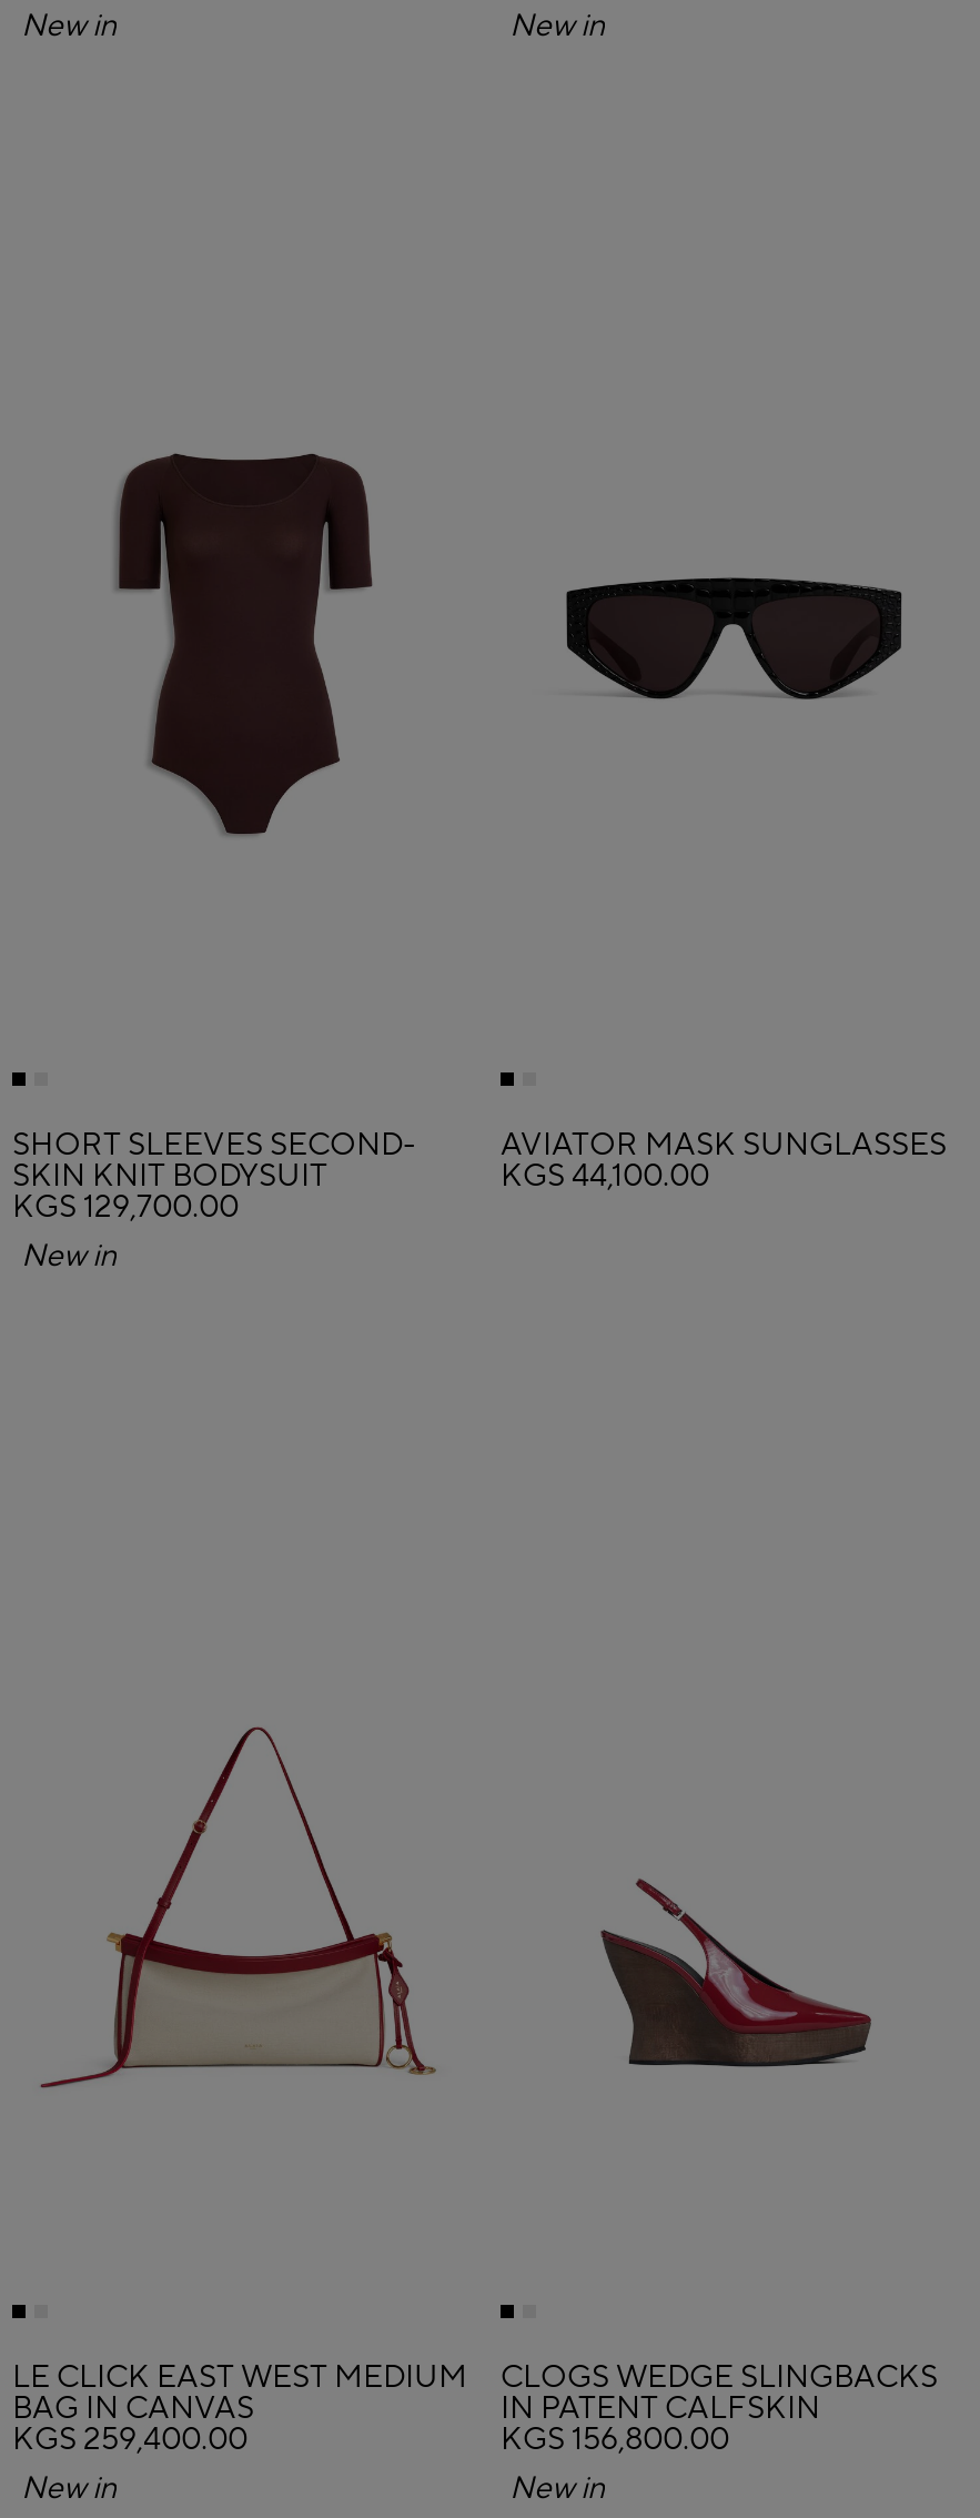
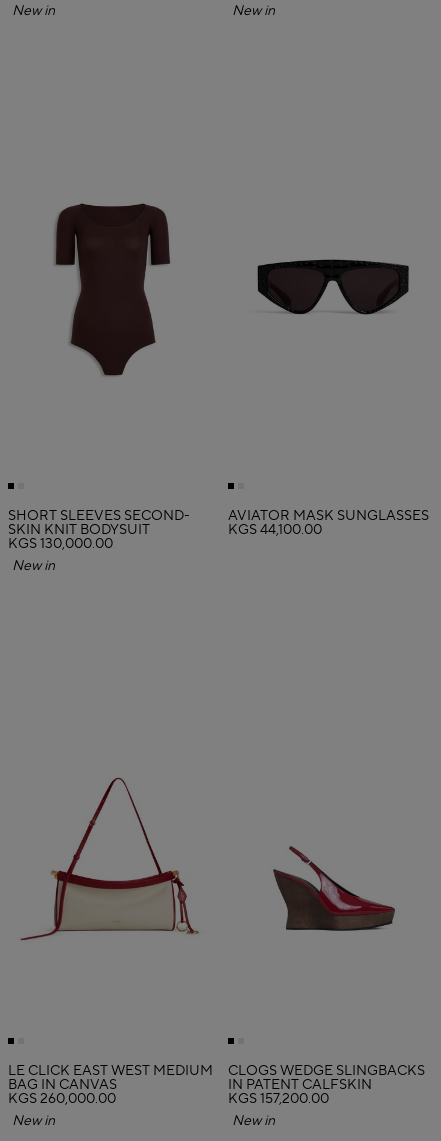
[12,1188,239,1228] KGS 129,700.00 -> [8,535,113,553] KGS 130,000.00
[12,2419,247,2459] KGS 259,400.00 -> [8,1090,116,1108] KGS 260,000.00
[501,2419,729,2459] KGS 156,800.00 -> [228,1090,329,1108] KGS 157,200.00

